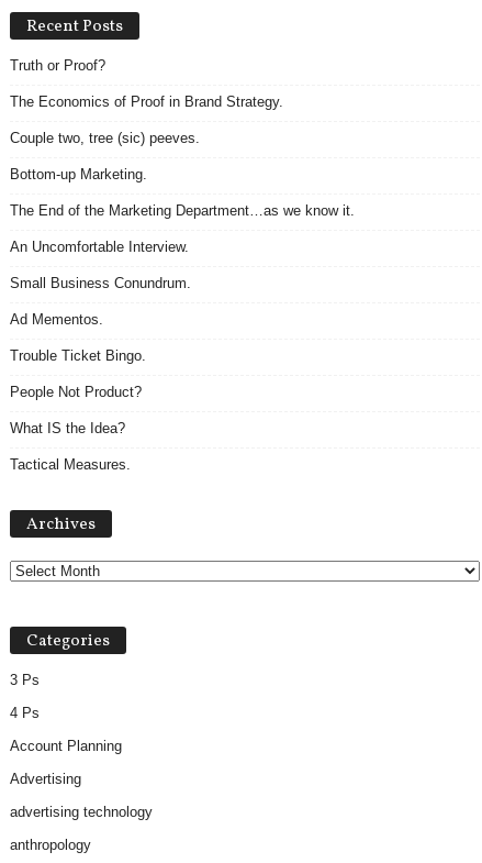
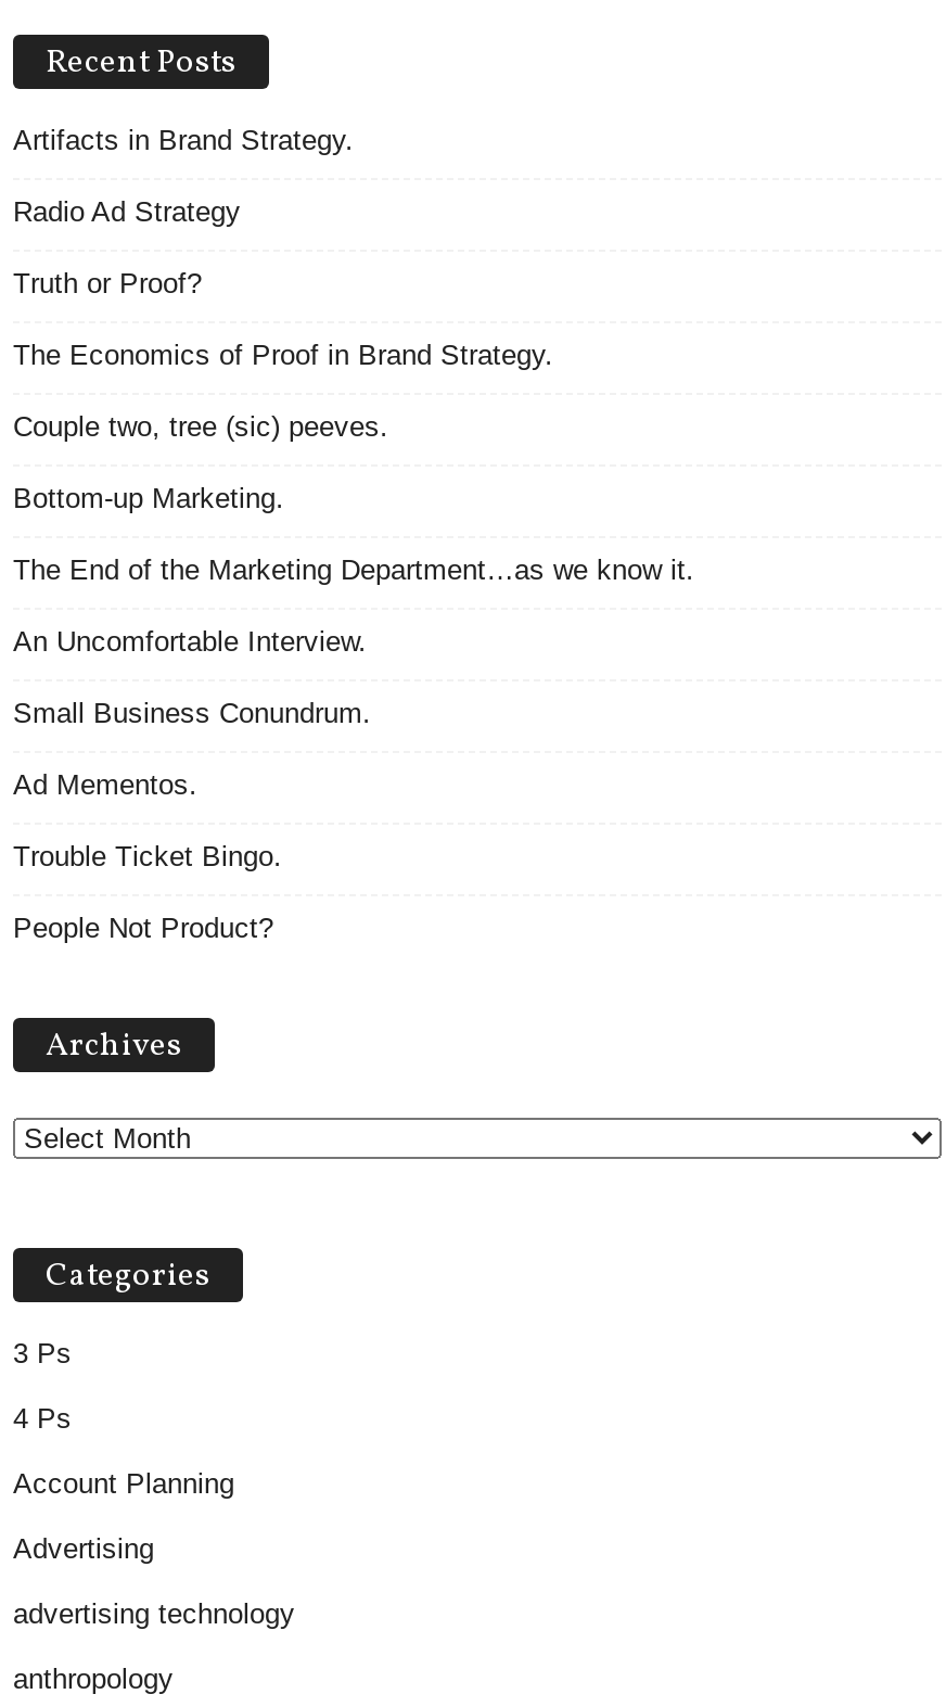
none -> [13,124,354,228] Artifacts in Brand Strategy. | Radio Ad Strategy
moved [10,57,355,400] -> [13,267,694,945]: Truth or Proof? | The Economics of Proof in Brand Strategy. | Couple two, tree (sic) peeves. | ... | Trouble Ticket Bingo. | People Not Product?
[10,420,131,473] What IS the Idea? | Tactical Measures. -> none

